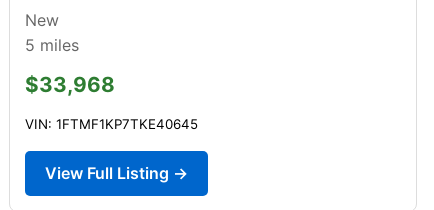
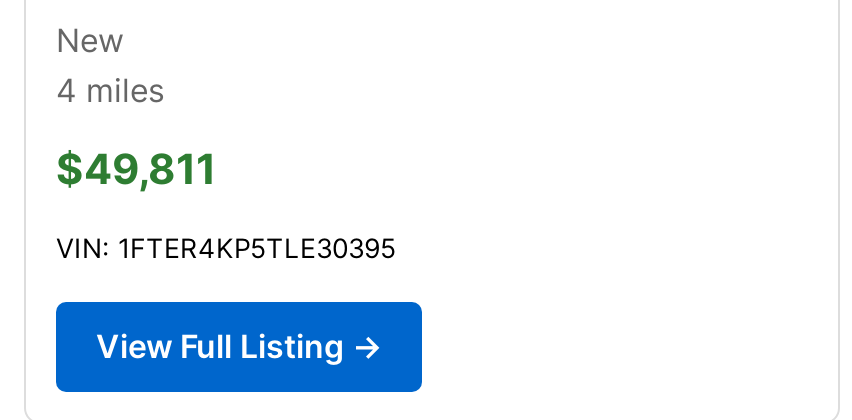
[25,35,79,55] 5 miles -> [56,70,164,110] 4 miles
[25,72,115,97] $33,968 -> [56,144,216,194] $49,811
[25,116,198,132] VIN: 1FTMF1KP7TKE40645 -> [56,232,396,264] VIN: 1FTER4KP5TLE30395

